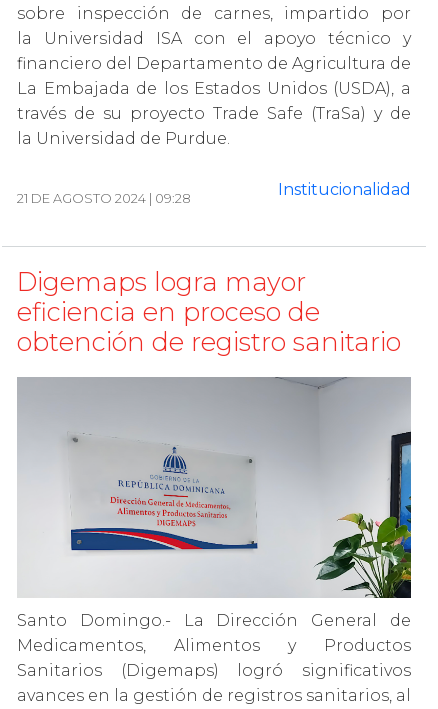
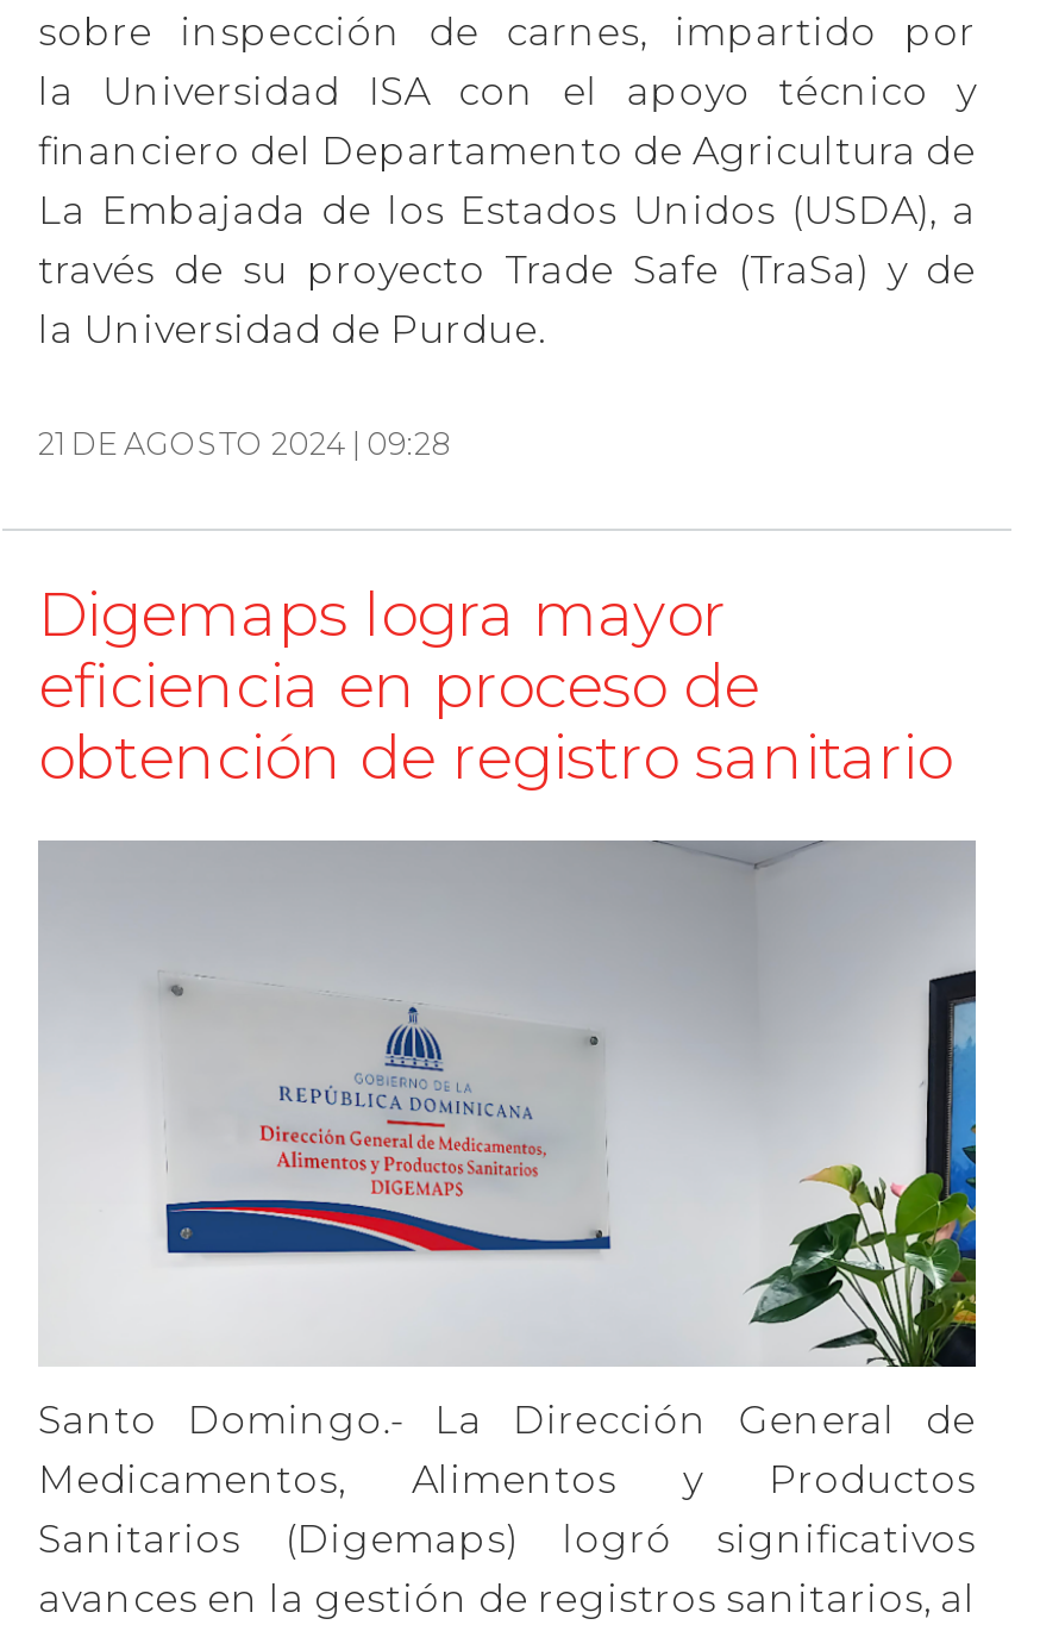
[278,179,411,198] Institucionalidad -> none

